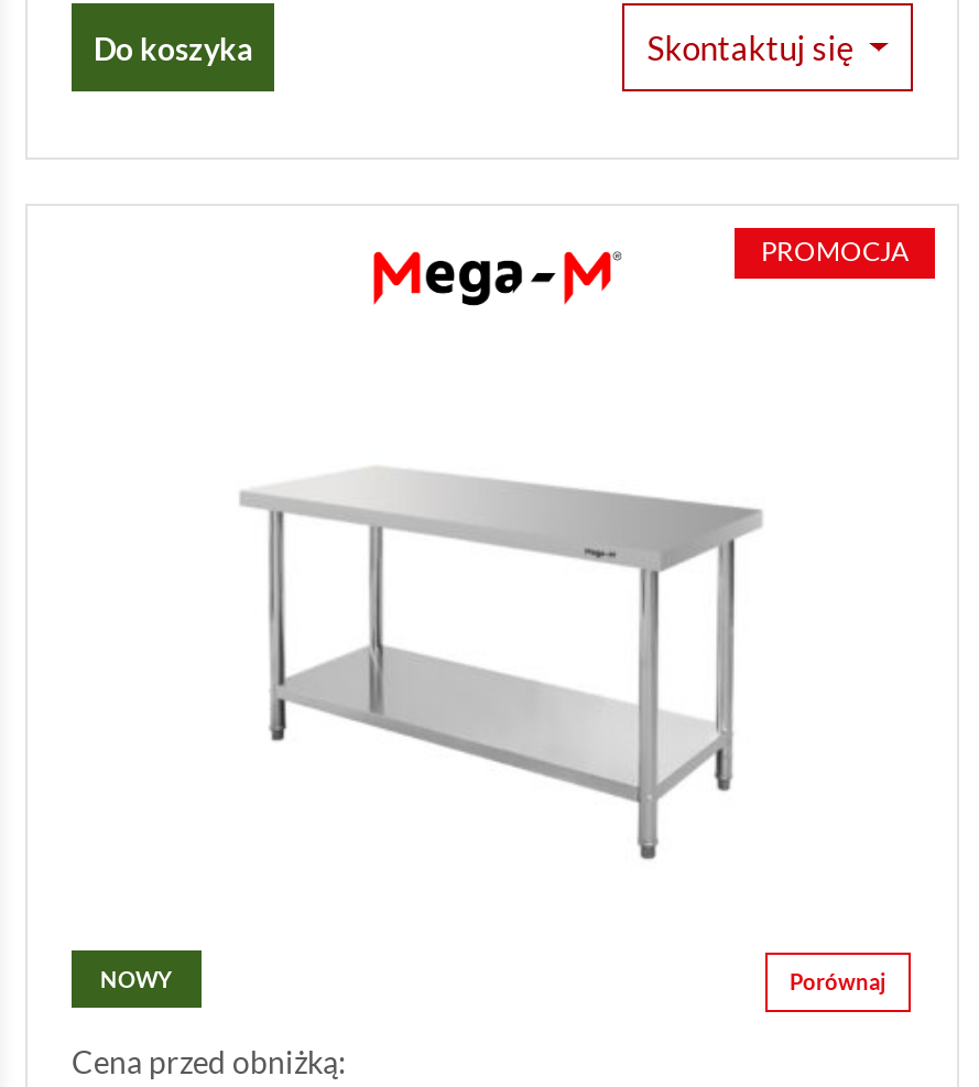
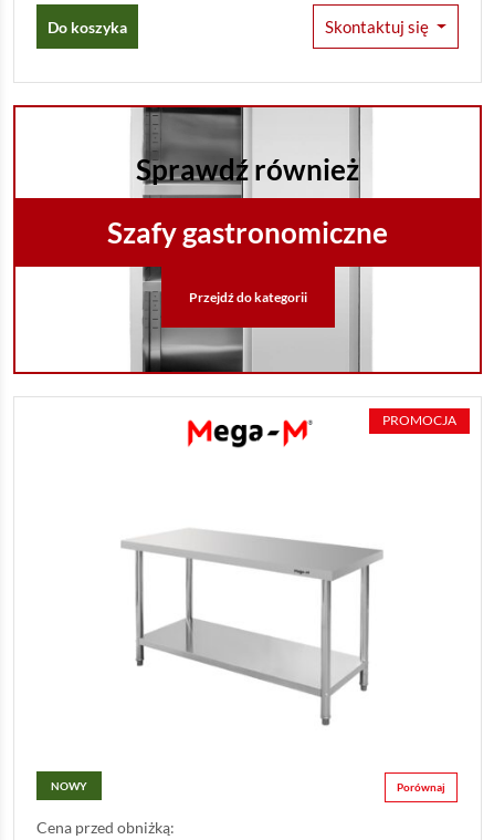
none -> [12,104,483,375] [image] | Sprawdź również | Szafy gastronomiczne | Przejdź do kategorii

